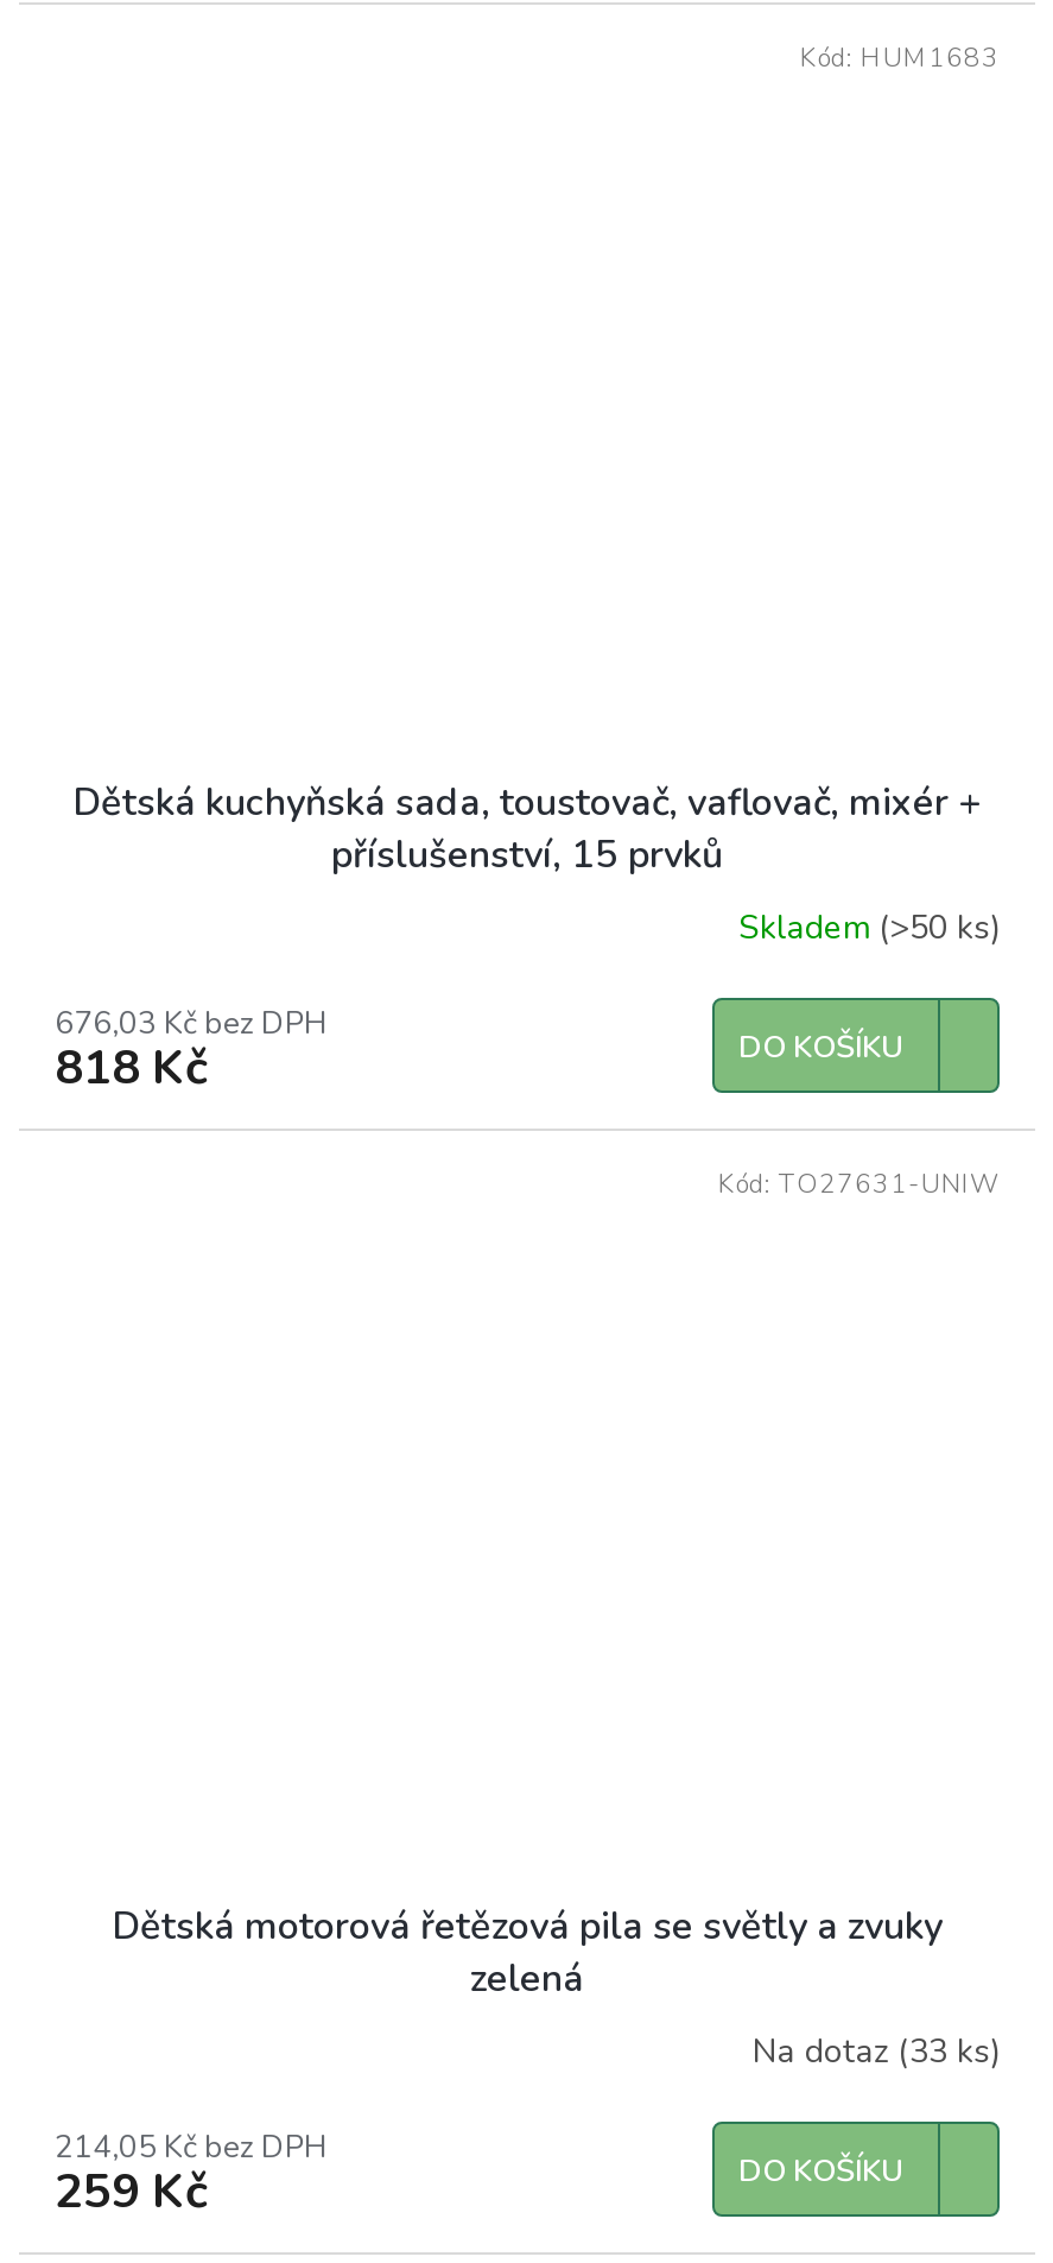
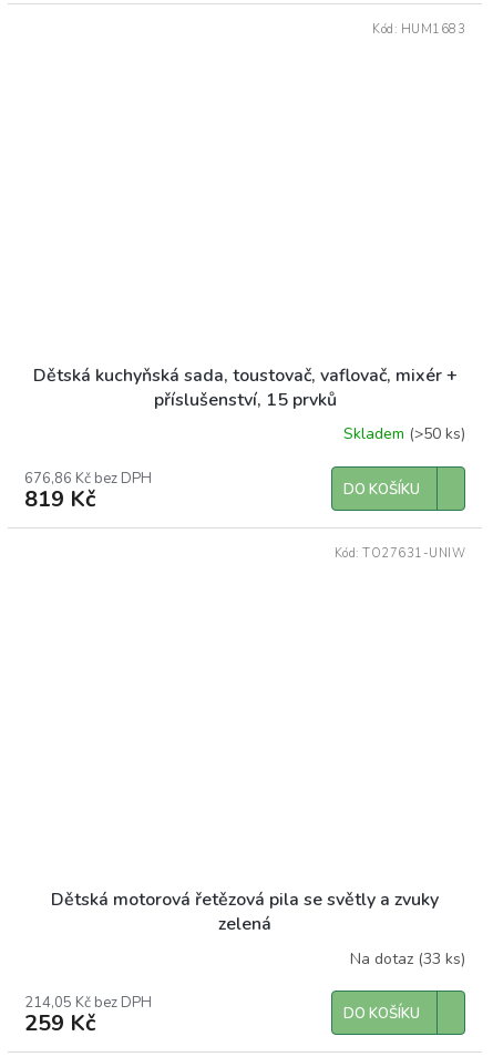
[55,1002,328,1045] 676,03 Kč bez DPH -> [24,468,152,488] 676,86 Kč bez DPH
[55,1035,207,1100] 818 Kč -> [24,484,95,514] 819 Kč

